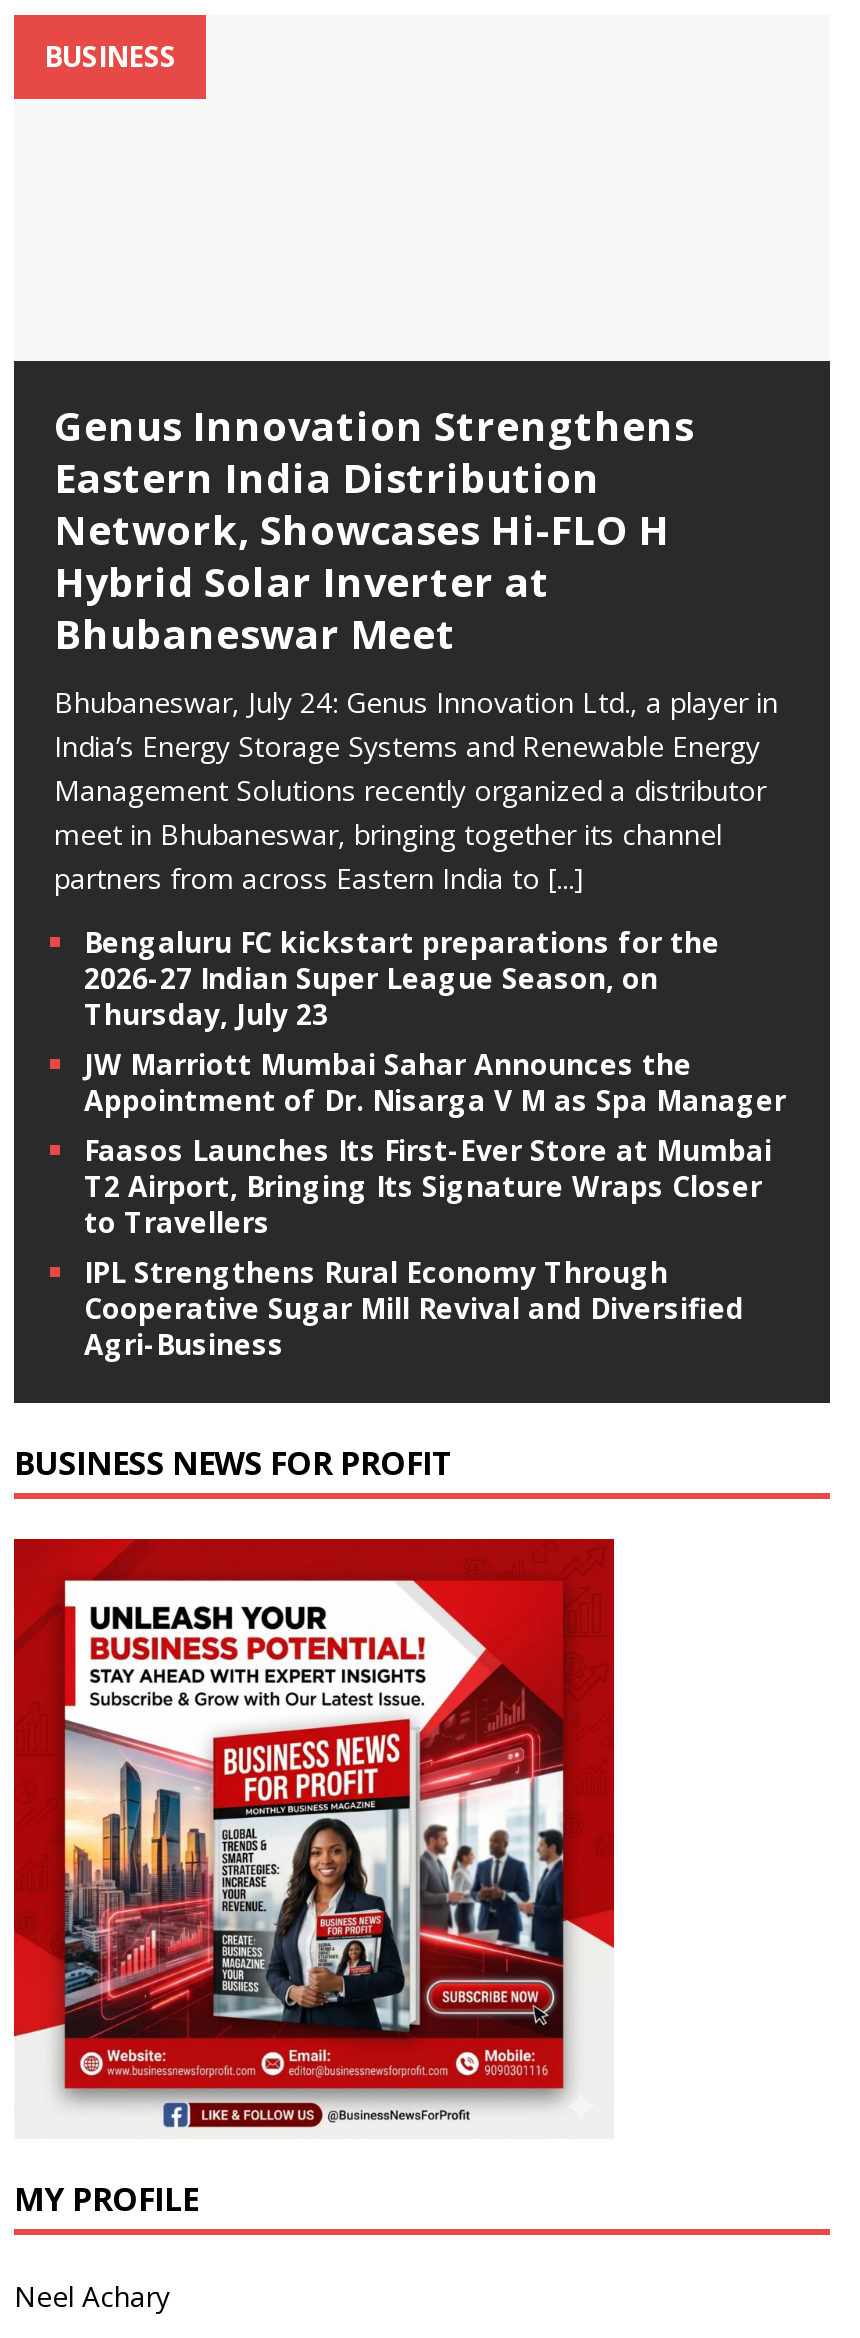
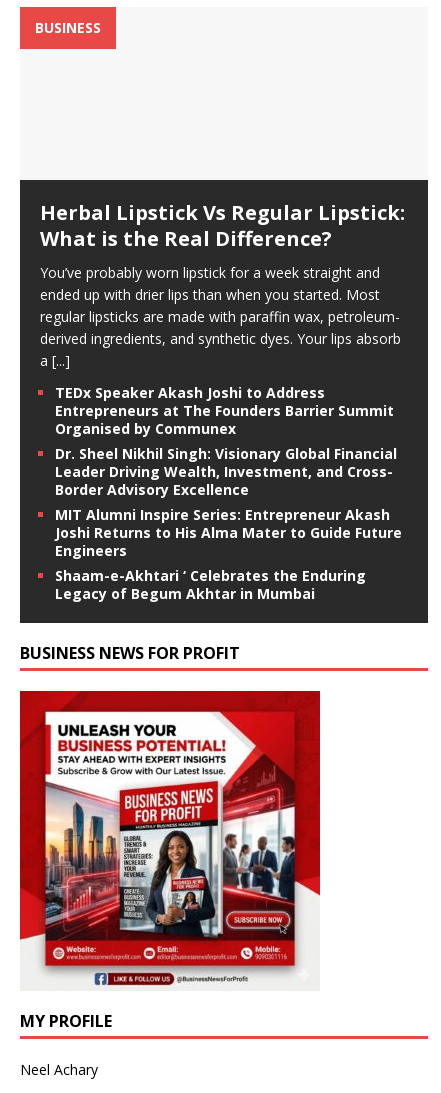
[54,399,778,897] Genus Innovation Strengthens | Eastern India Distribution | Network, Showcases Hi-FLO H | Hybrid Solar Inverter at | Bhubaneswar Meet | Bhubaneswar, July 24: Genus Innovation Ltd., a player in | India’s Energy Storage Systems and Renewable Energy | Management Solutions recently organized a distributor | meet in Bhubaneswar, bringing together its channel | partners from across Eastern India to [...] -> [40,199,405,370] Herbal Lipstick Vs Regular Lipstick: | What is the Real Difference? | You’ve probably worn lipstick for a week straight and | ended up with drier lips than when you started. Most | regular lipsticks are made with paraffin wax, petroleum- | derived ingredients, and synthetic dyes. Your lips absorb | a [...]
[84,923,786,1363] Bengaluru FC kickstart preparations for the | 2026-27 Indian Super League Season, on | Thursday, July 23 | JW Marriott Mumbai Sahar Announces the | Appointment of Dr. Nisarga V M as Spa Manager | Faasos Launches Its First-Ever Store at Mumbai | T2 Airport, Bringing Its Signature Wraps Closer | to Travellers | IPL Strengthens Rural Economy Through | Cooperative Sugar Mill Revival and Diversified | Agri-Business -> [55,383,402,603] TEDx Speaker Akash Joshi to Address | Entrepreneurs at The Founders Barrier Summit | Organised by Communex | Dr. Sheel Nikhil Singh: Visionary Global Financial | Leader Driving Wealth, Investment, and Cross- | Border Advisory Excellence | MIT Alumni Inspire Series: Entrepreneur Akash | Joshi Returns to His Alma Mater to Guide Future | Engineers | Shaam-e-Akhtari ‘ Celebrates the Enduring | Legacy of Begum Akhtar in Mumbai

